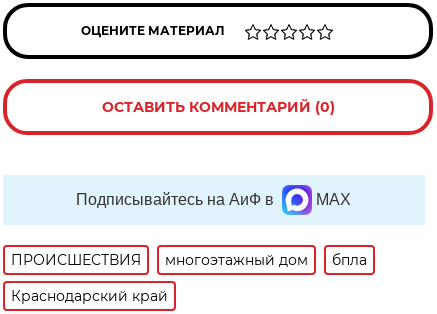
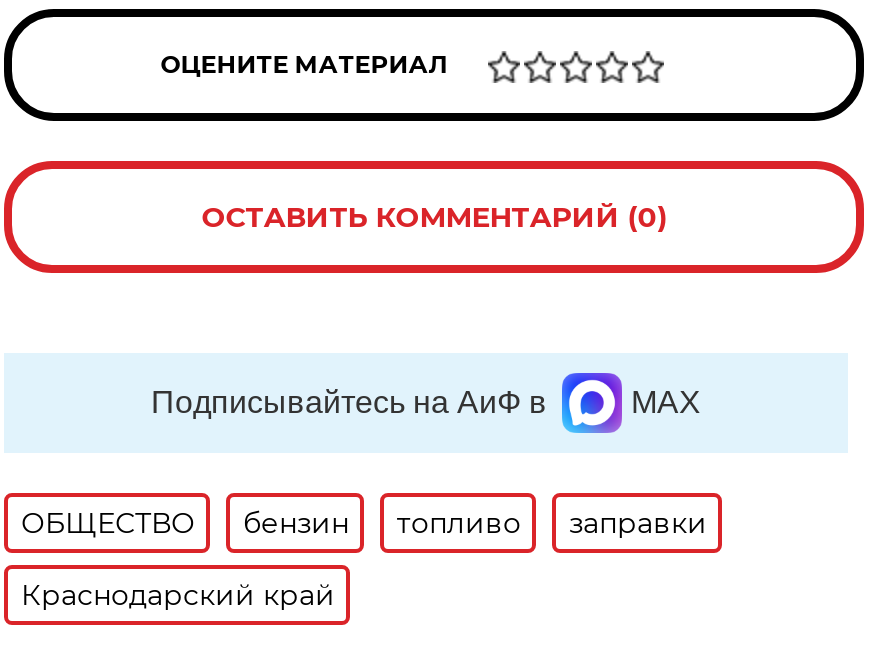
[11,251,367,269] ПРОИСШЕСТВИЯ | многоэтажный дом | бпла -> [21,505,707,541] ОБЩЕСТВО | бензин | топливо | заправки

